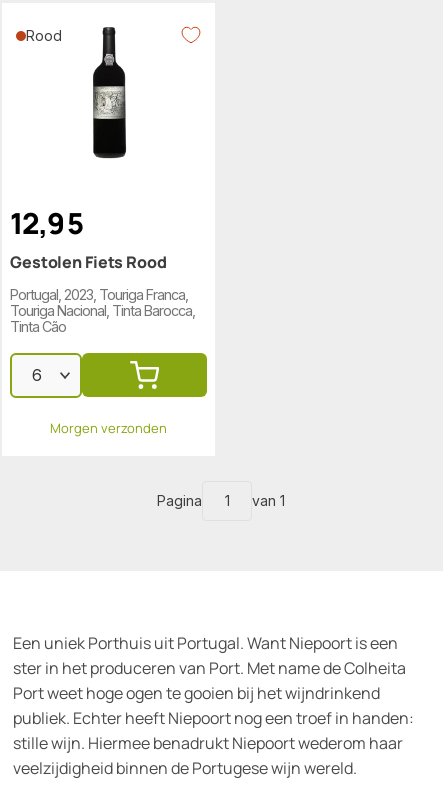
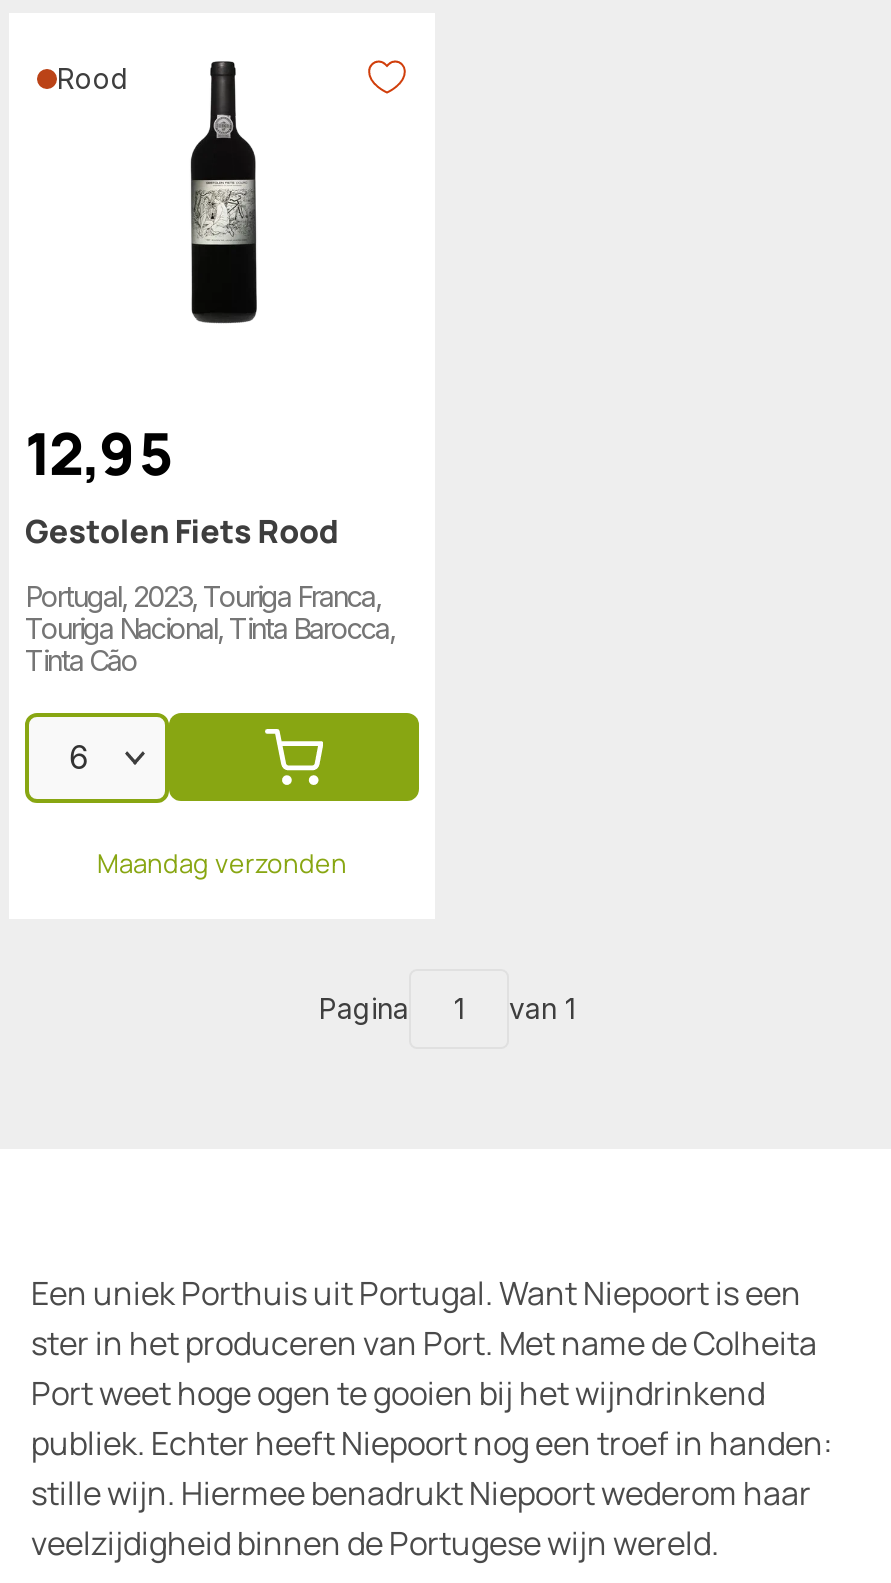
[50,419,167,437] Morgen verzonden -> [97,845,347,881] Maandag verzonden

